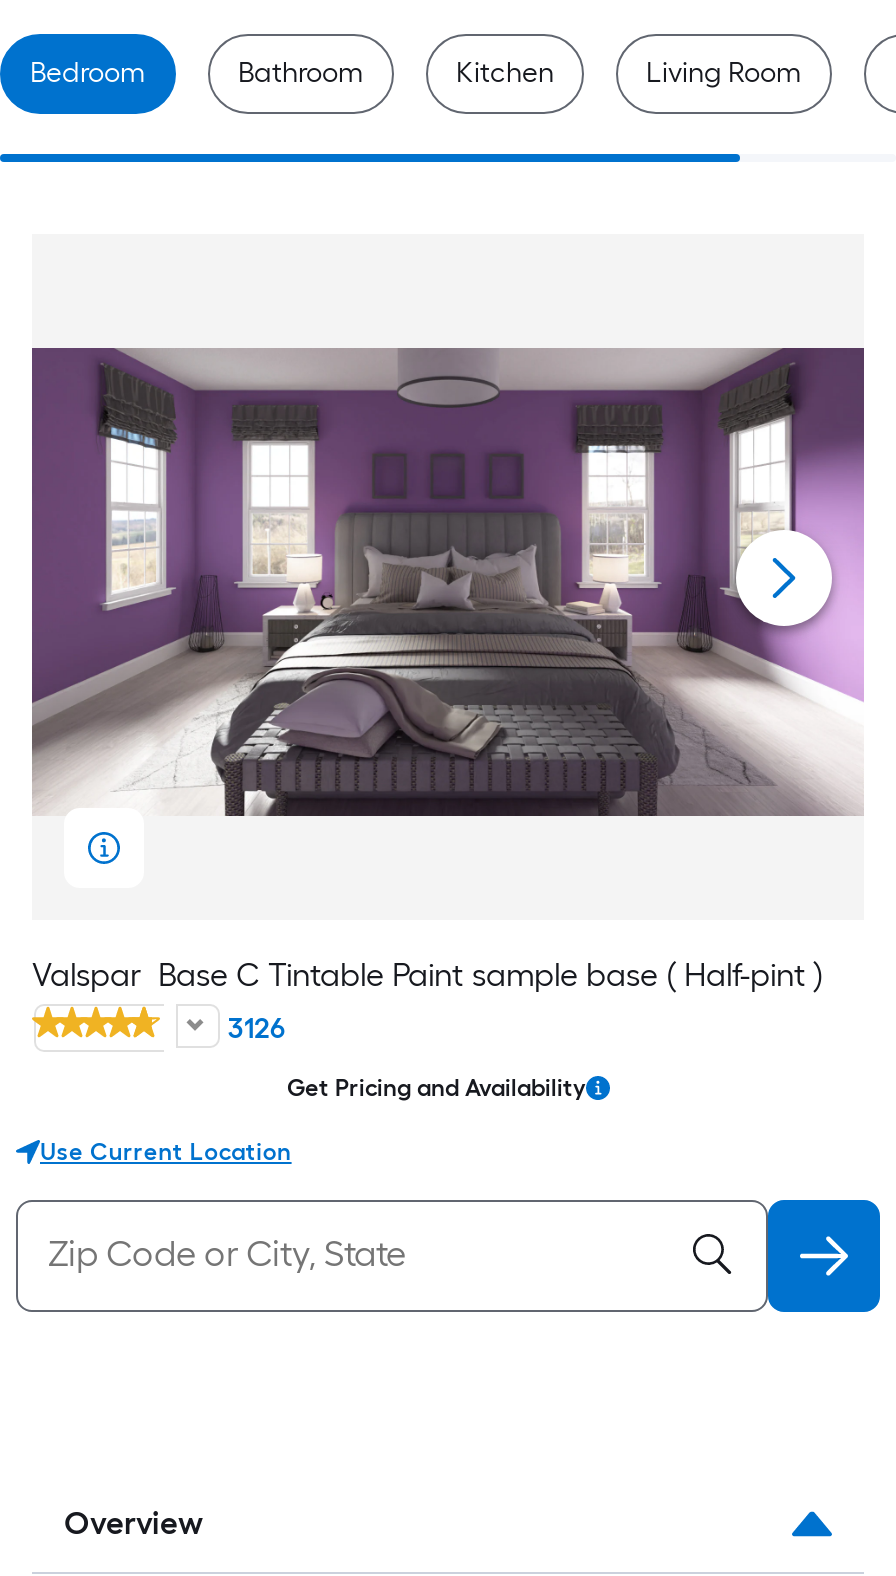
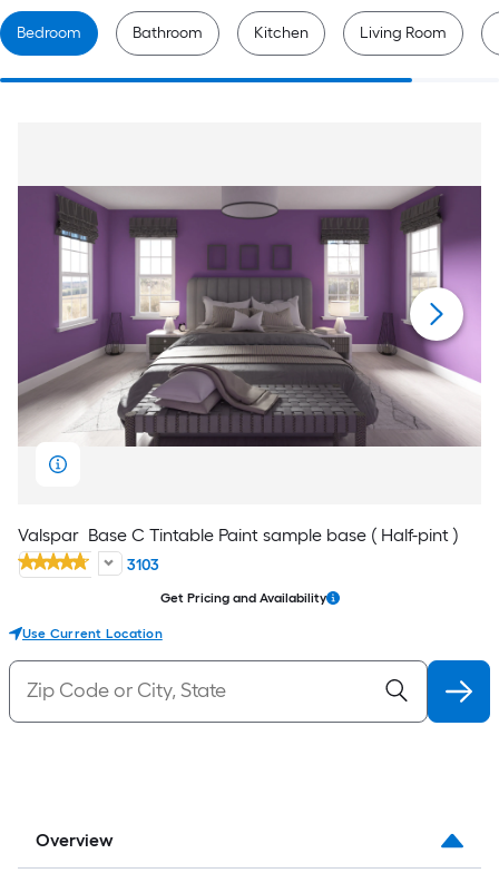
[228,1012,286,1046] 3126 -> [127,556,159,575] 3103

